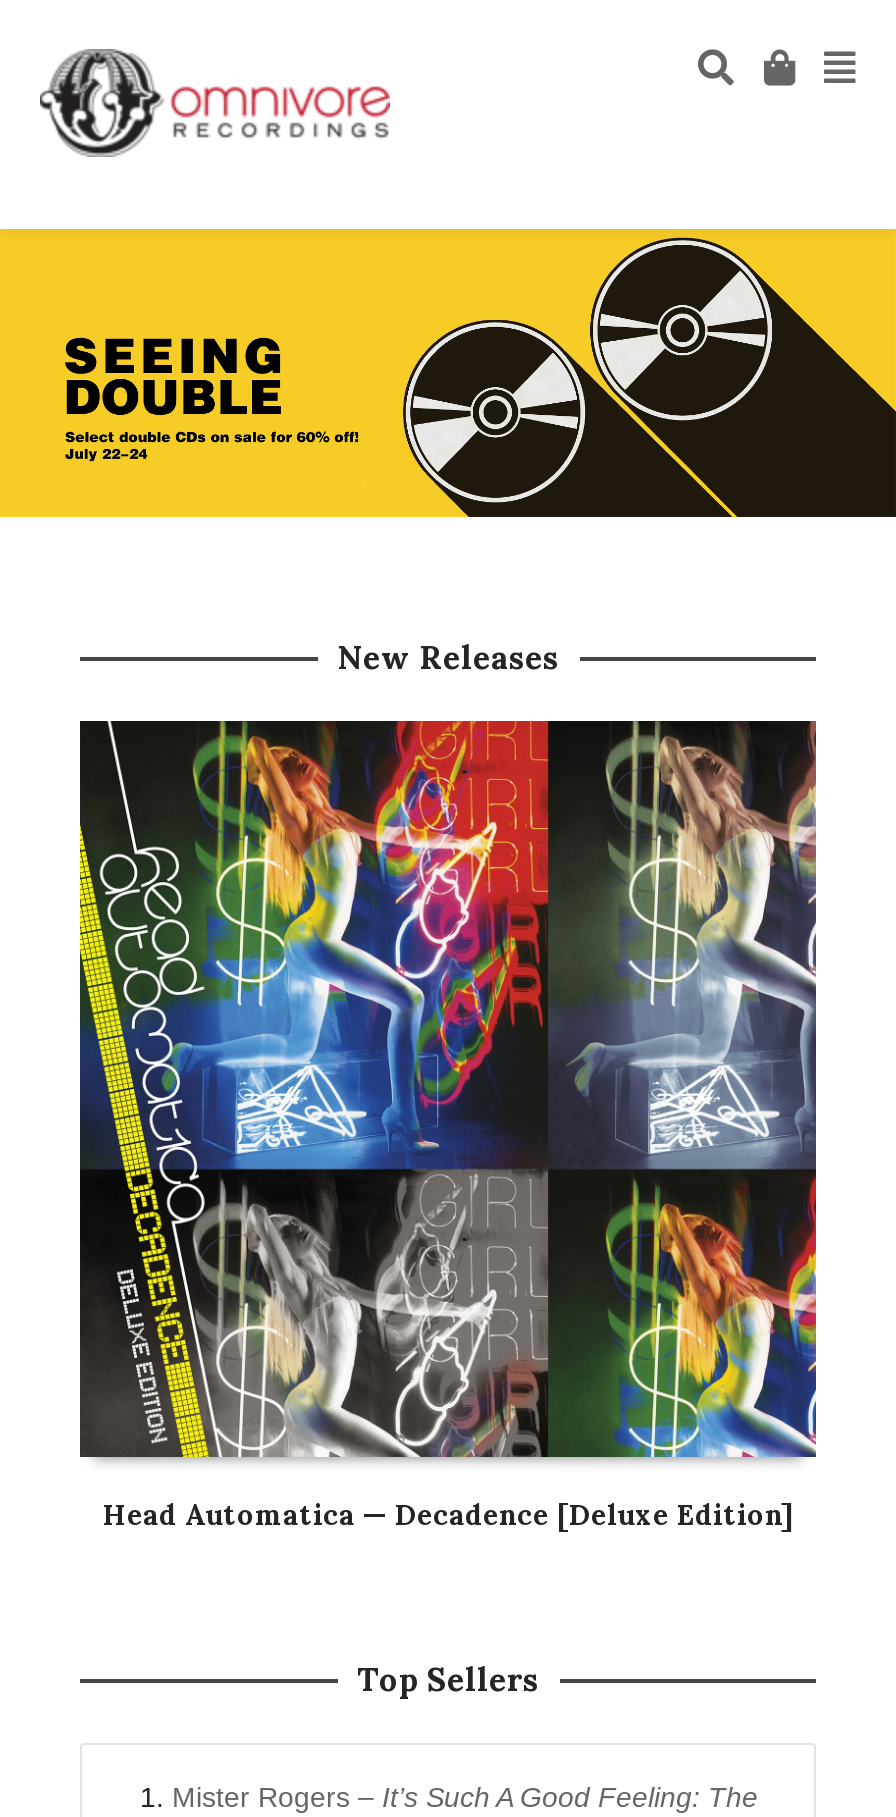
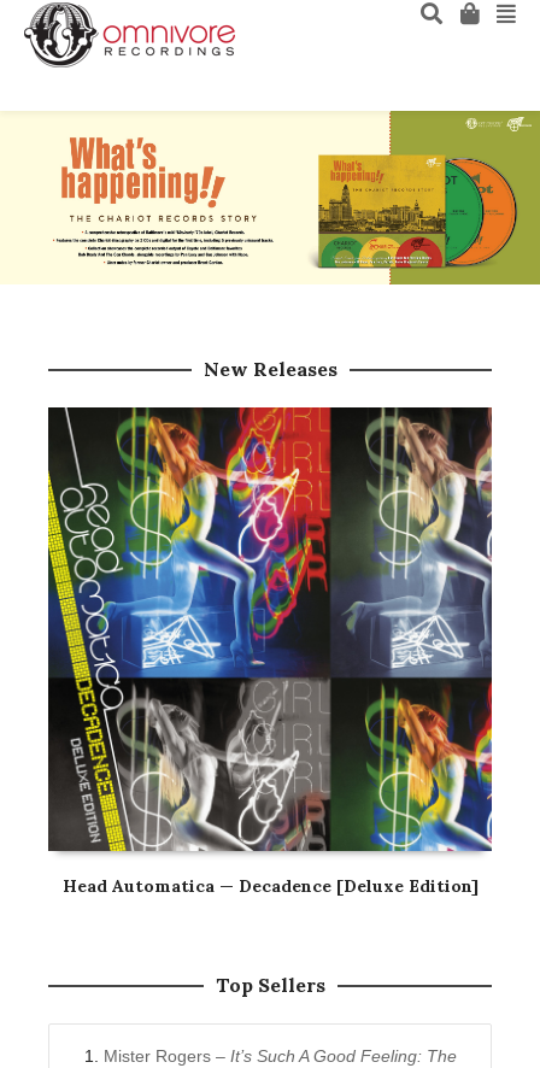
[6,227,890,519] [image] -> [4,111,536,286] [image]

